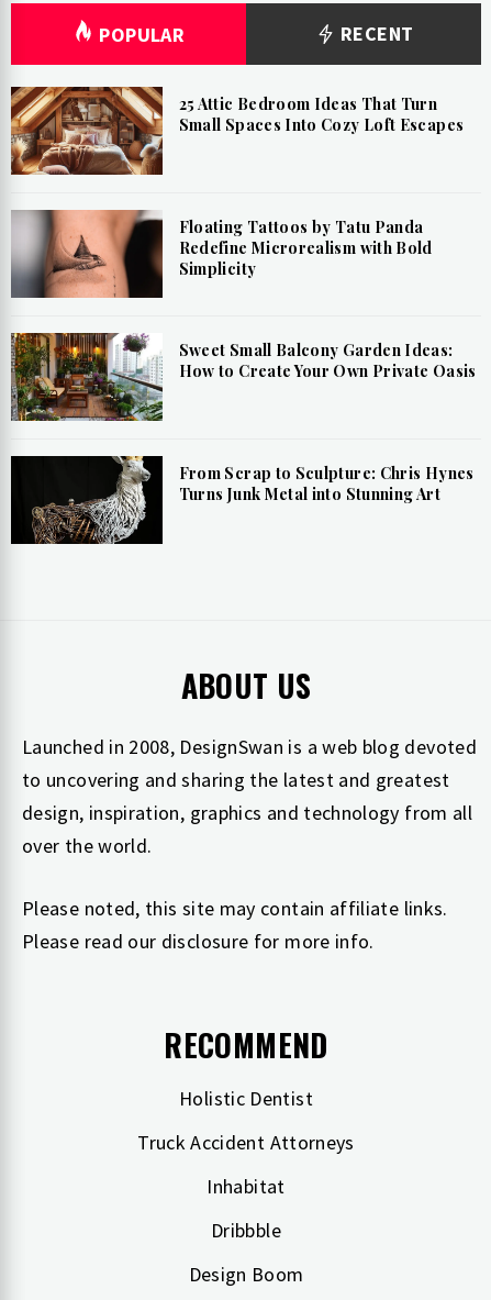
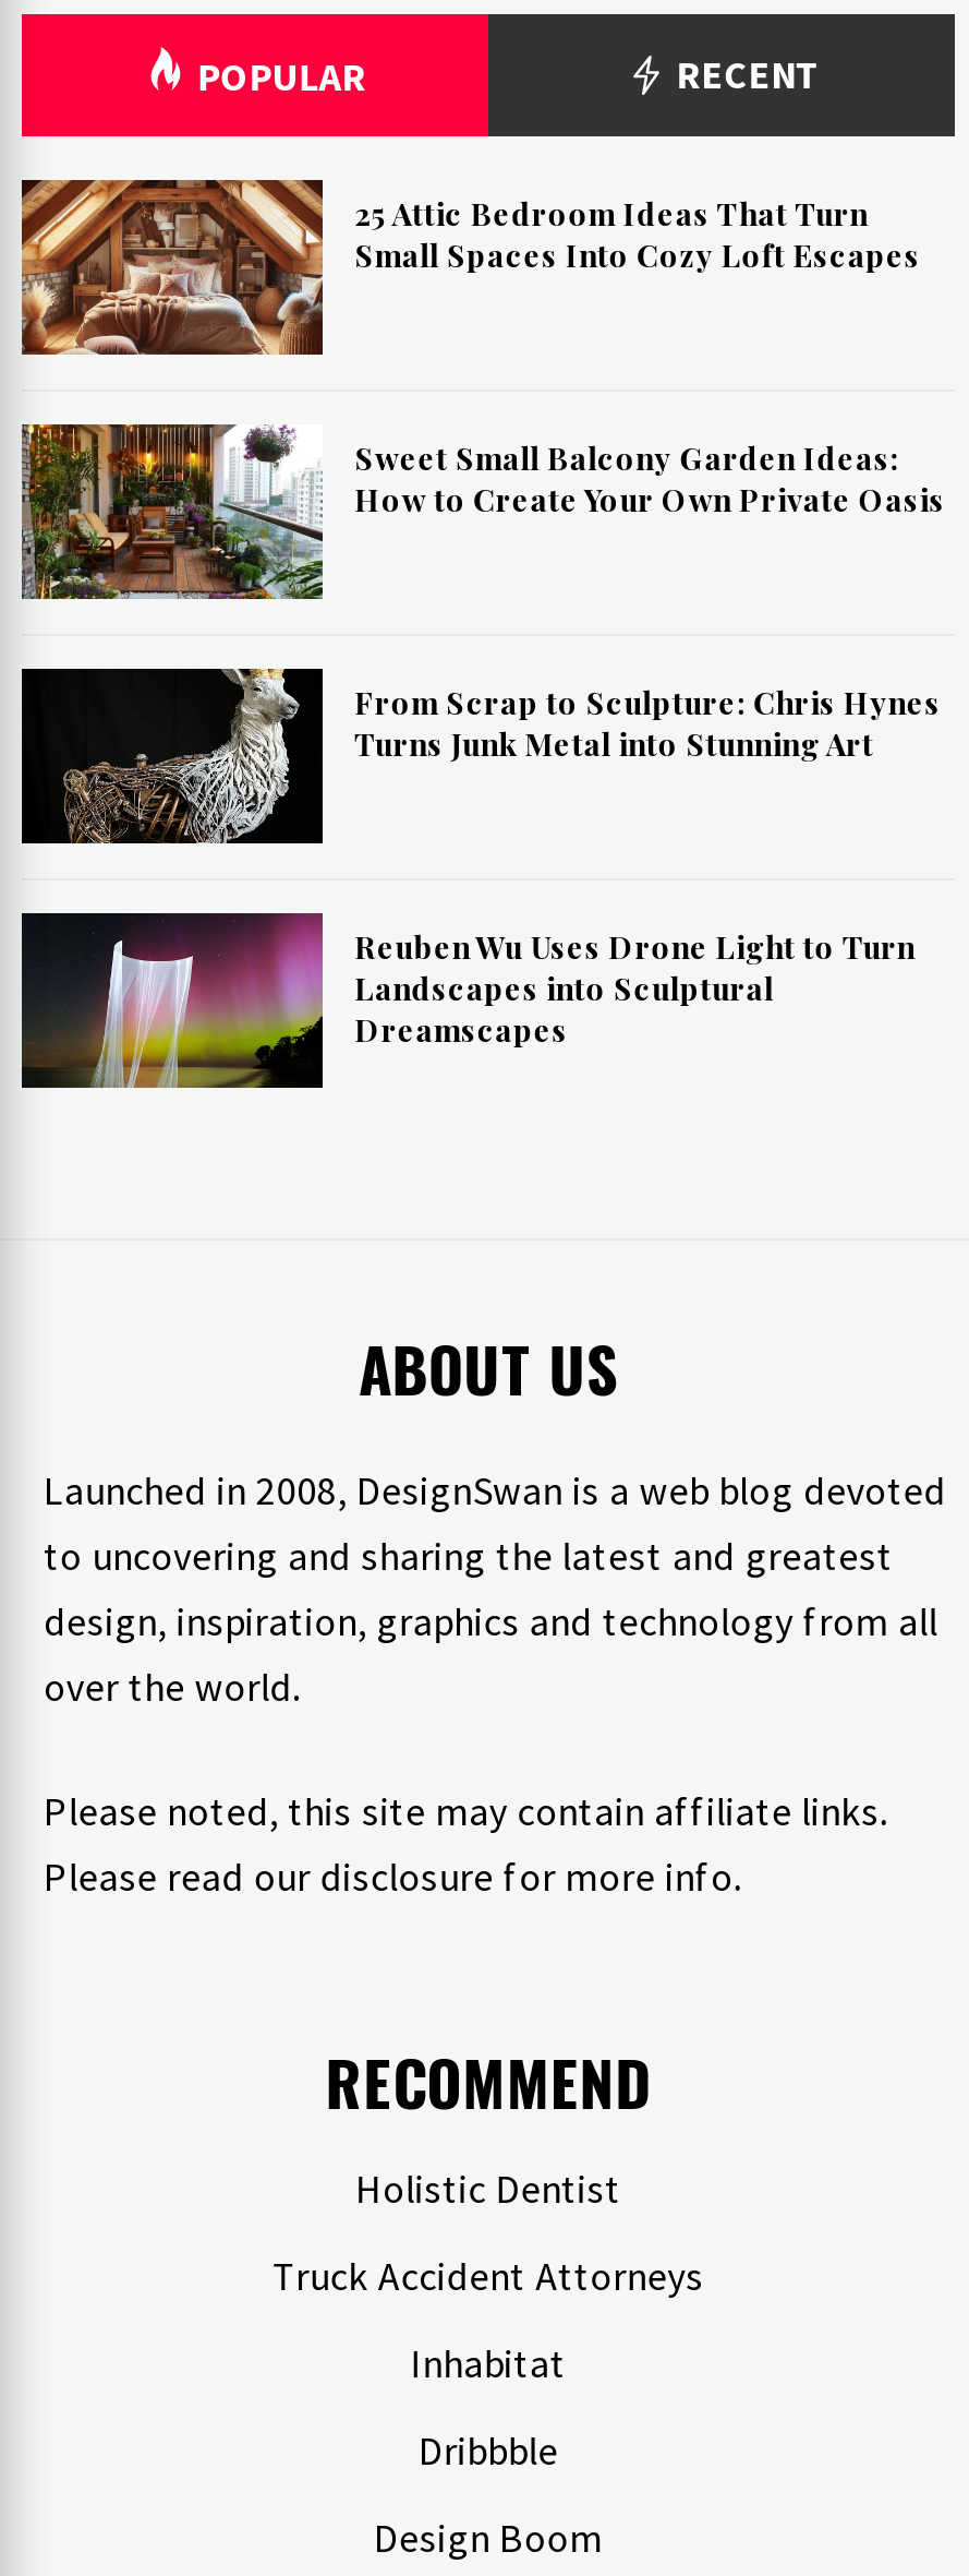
[12,210,433,299] [image] | Floating Tattoos by Tatu Panda | Redefine Microrealism with Bold | Simplicity -> none
moved [10,330,476,505] -> [20,418,945,765]: [image] | Sweet Small Balcony Garden Ideas: | How to Create Your Own Private Oasis | From Scrap to Sculpture: Chris Hynes | Turns Junk Metal into Stunning Art
none -> [22,911,915,1090] [image] | Reuben Wu Uses Drone Light to Turn | Landscapes into Sculptural | Dreamscapes

